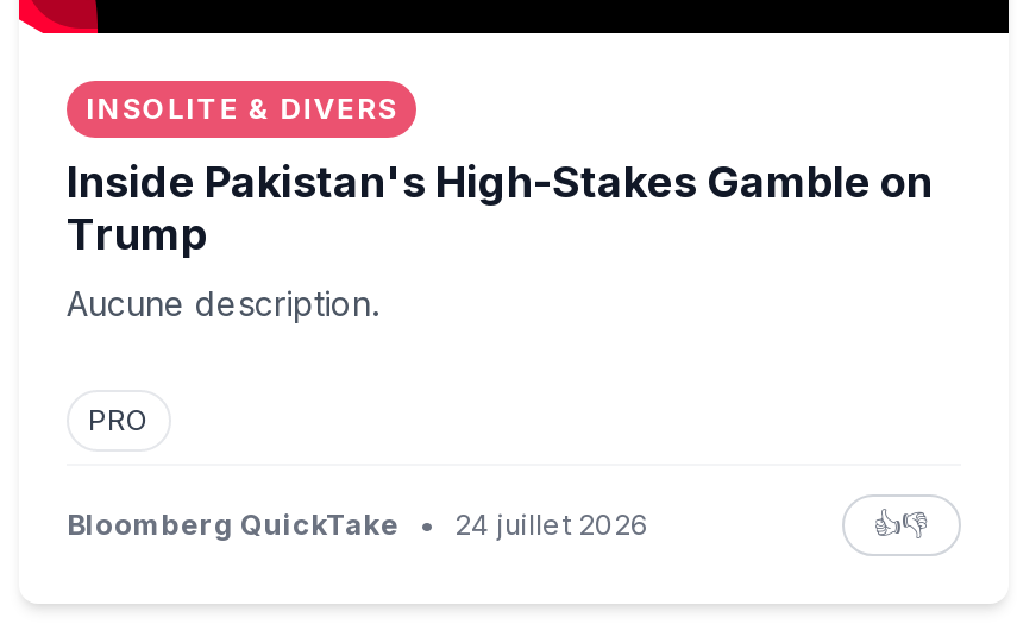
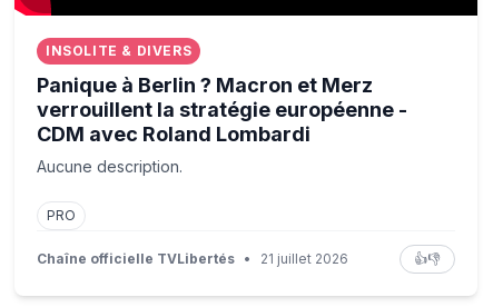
[67,157,933,259] Inside Pakistan's High-Stakes Gamble on | Trump -> [37,73,407,146] Panique à Berlin ? Macron et Merz | verrouillent la stratégie européenne - | CDM avec Roland Lombardi
[67,506,649,542] Bloomberg QuickTake • 24 juillet 2026 -> [37,250,348,267] Chaîne officielle TVLibertés • 21 juillet 2026

